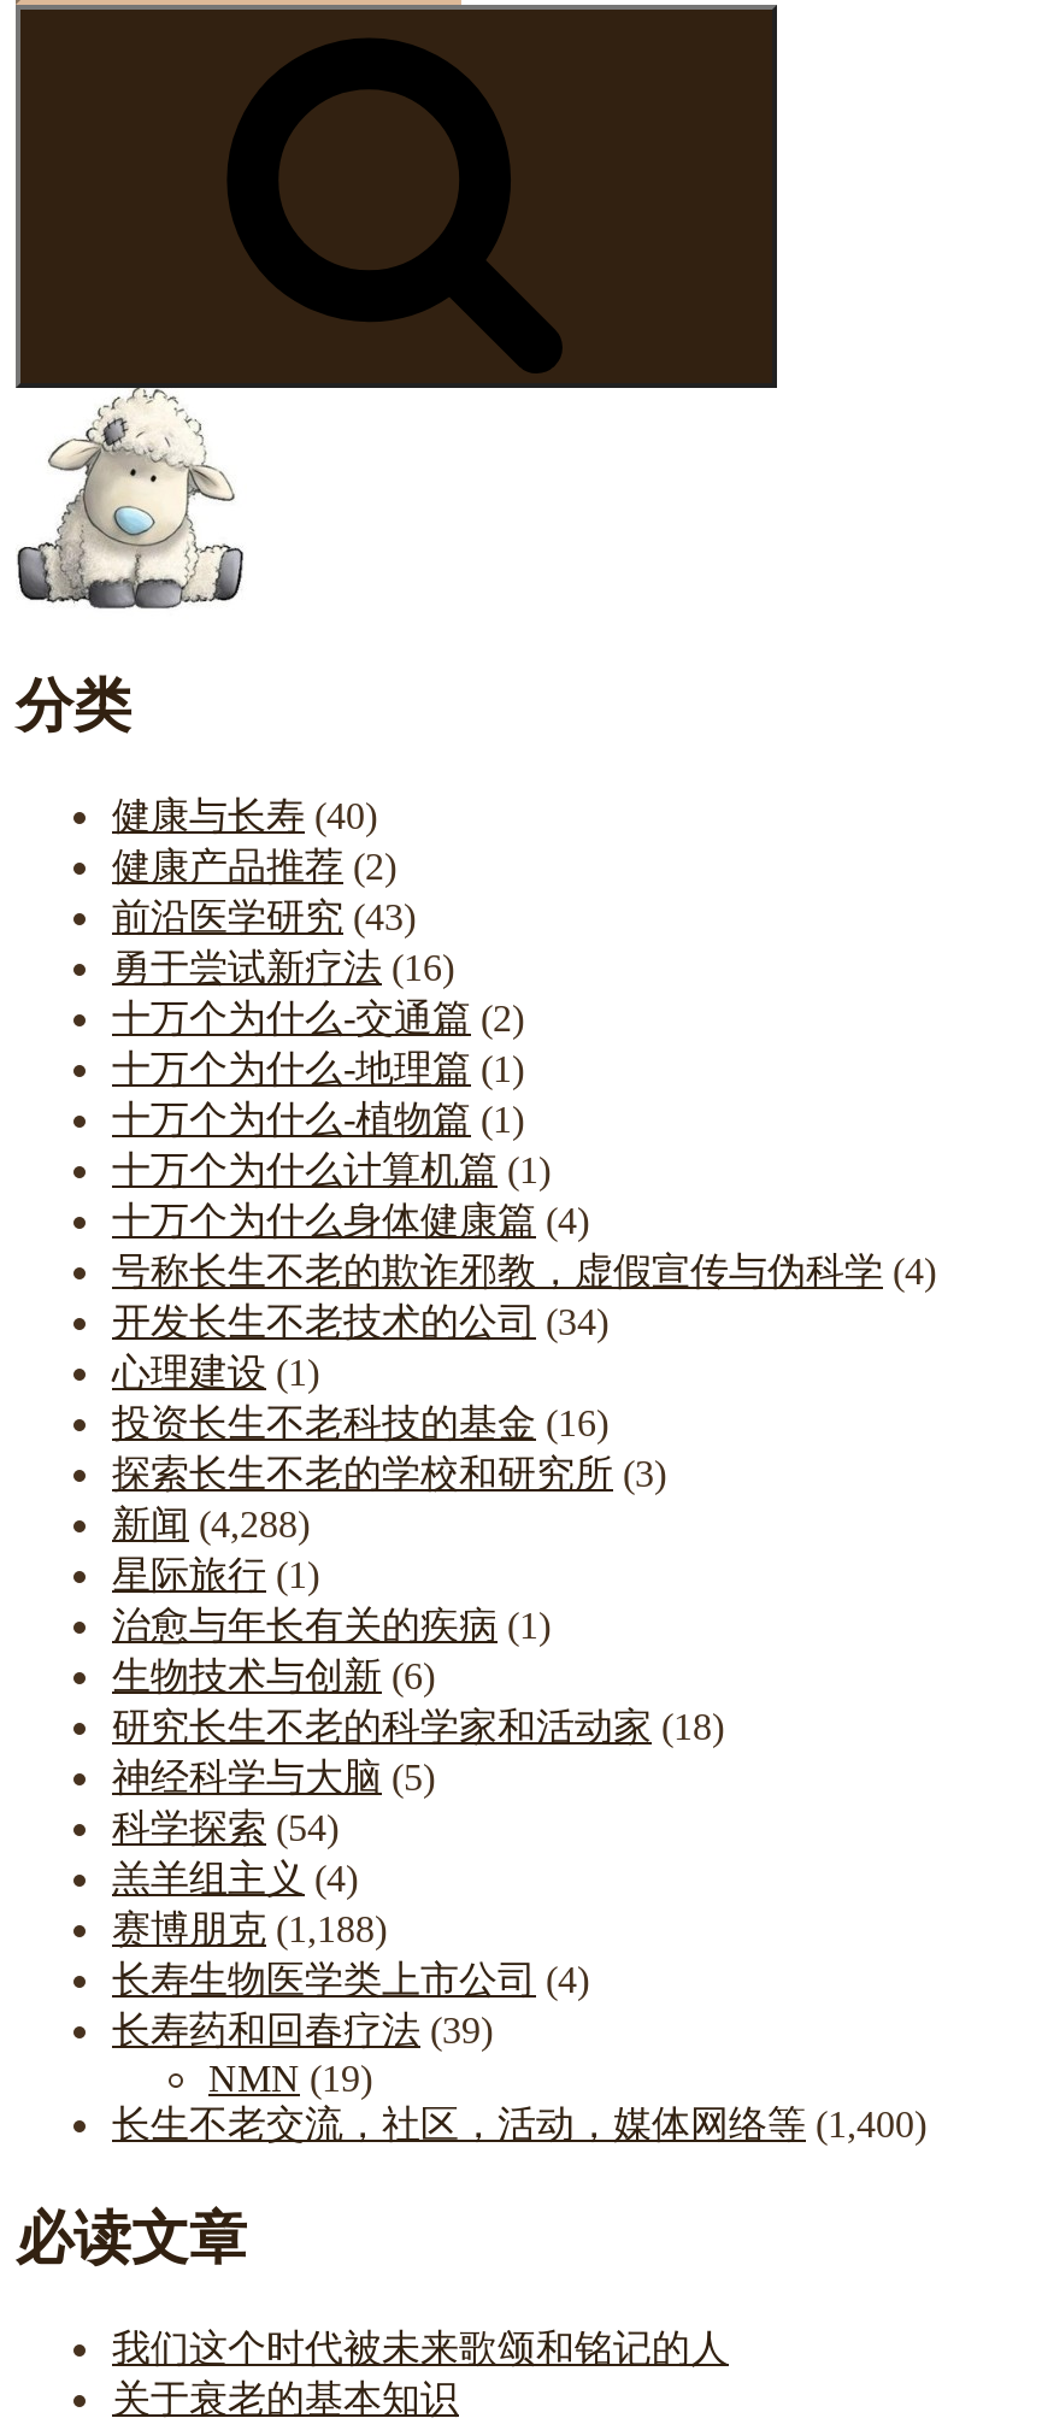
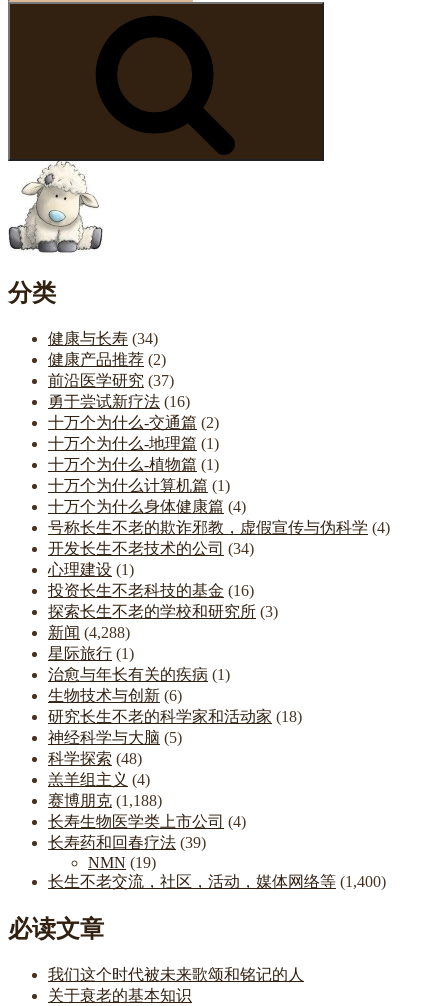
[112,795,377,836] 健康与长寿(40) -> [48,330,158,347] 健康与长寿(34)
[112,896,416,937] 前沿医学研究(43) -> [48,372,174,389] 前沿医学研究(37)
[112,1807,338,1848] 科学探索(54) -> [48,750,142,767] 科学探索(48)

